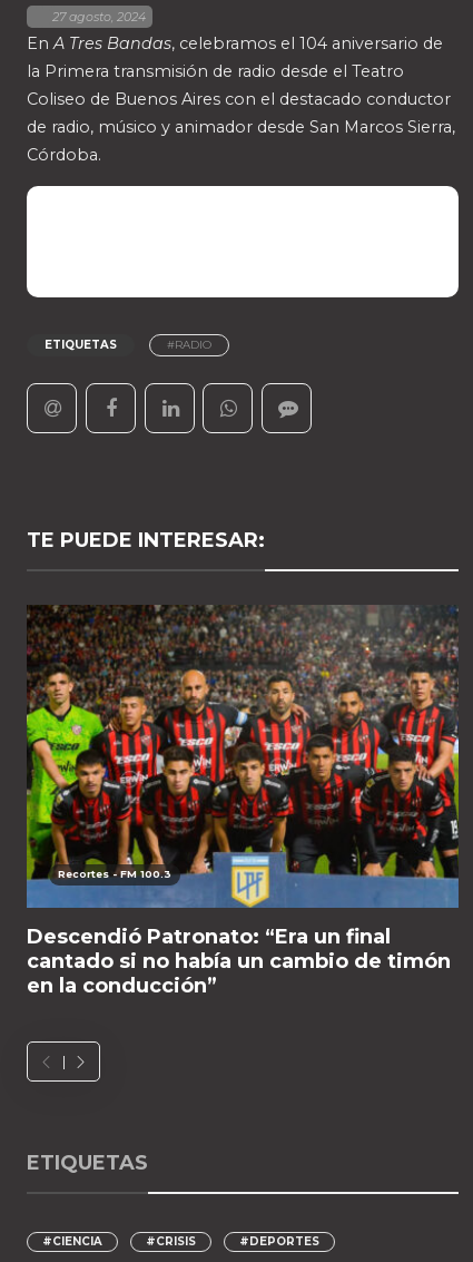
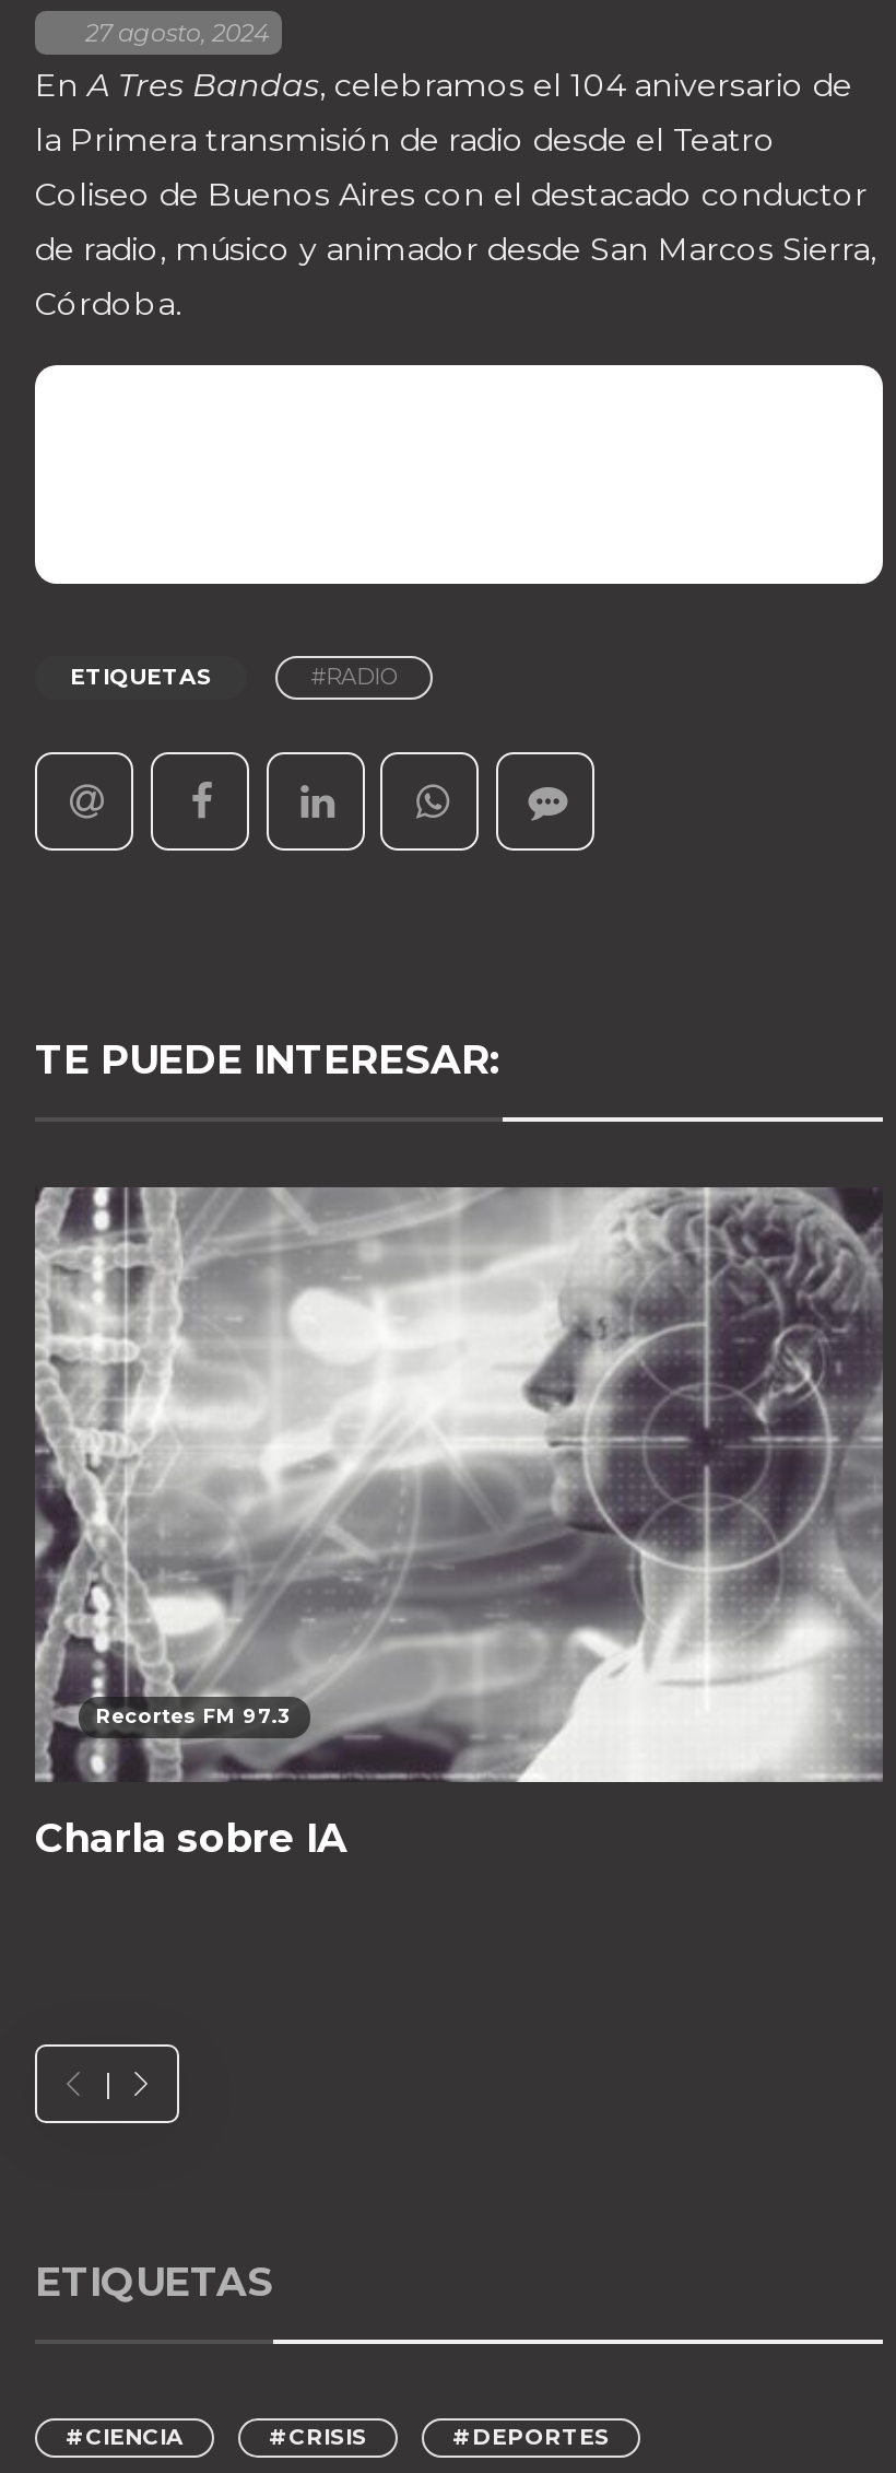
[26,605,460,909] [image] | Recortes - FM 100.3 -> [33,1185,885,1784] [image] | Recortes FM 97.3
[27,925,451,998] Descendió Patronato: “Era un final | cantado si no había un cambio de timón | en la conducción” -> [35,1815,347,1863] Charla sobre IA

